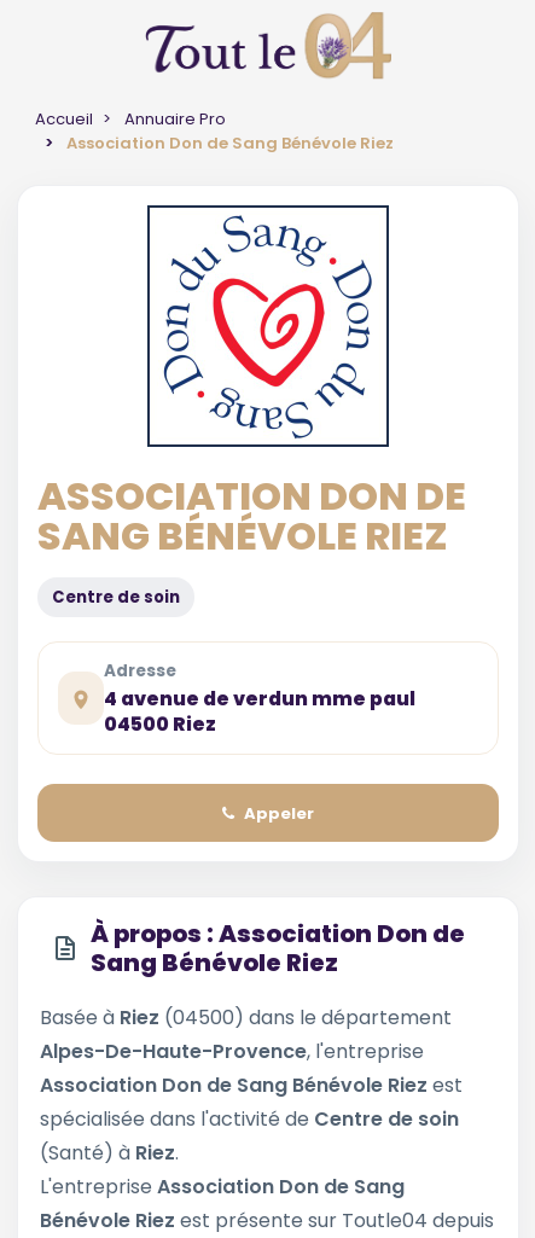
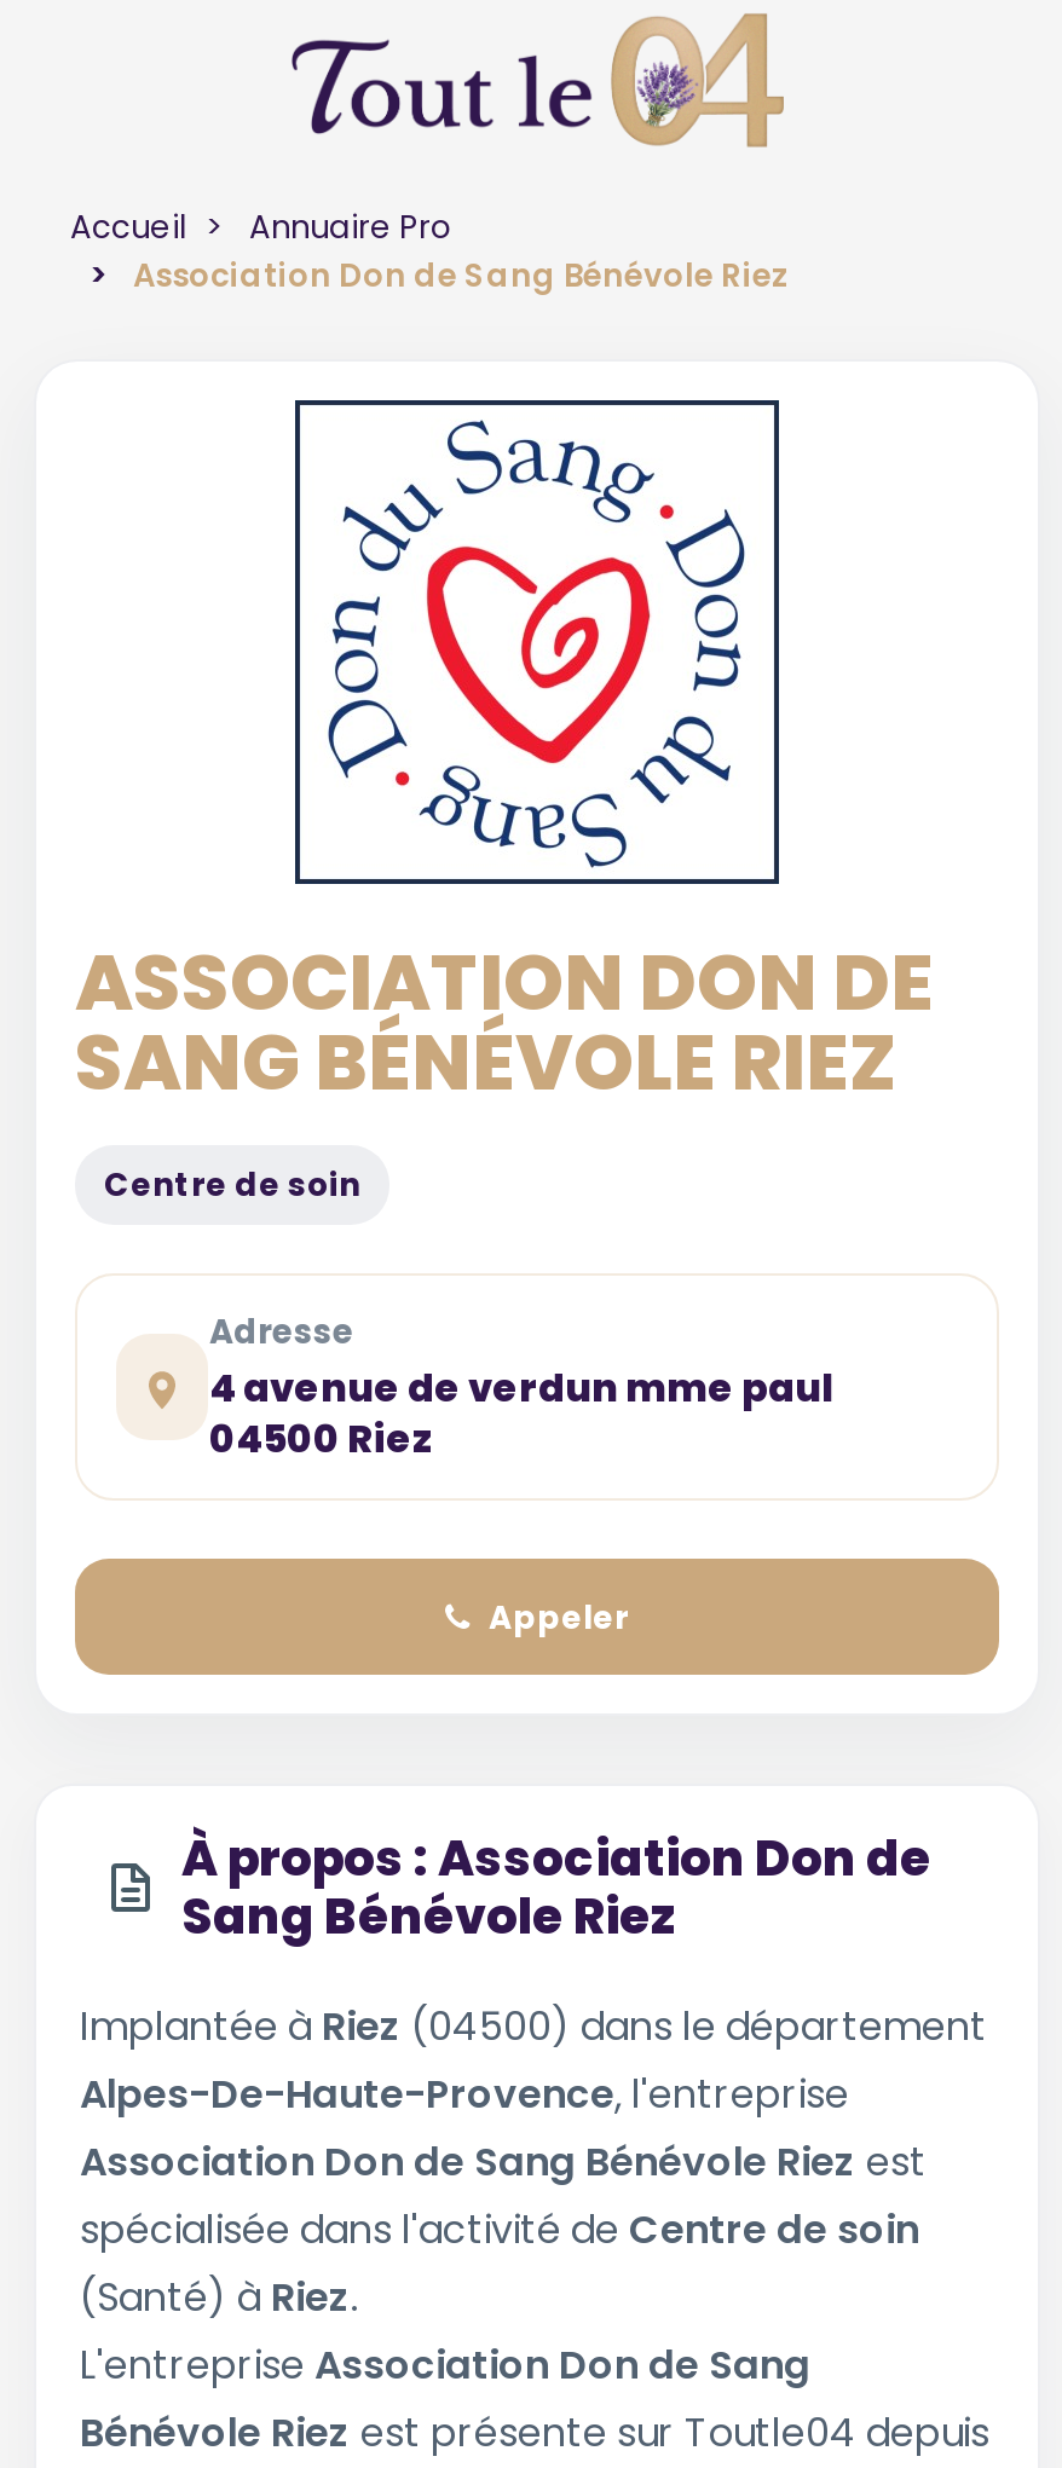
[40,1004,452,1031] Basée à Riez (04500) dans le département -> [80,1999,987,2054] Implantée à Riez (04500) dans le département

